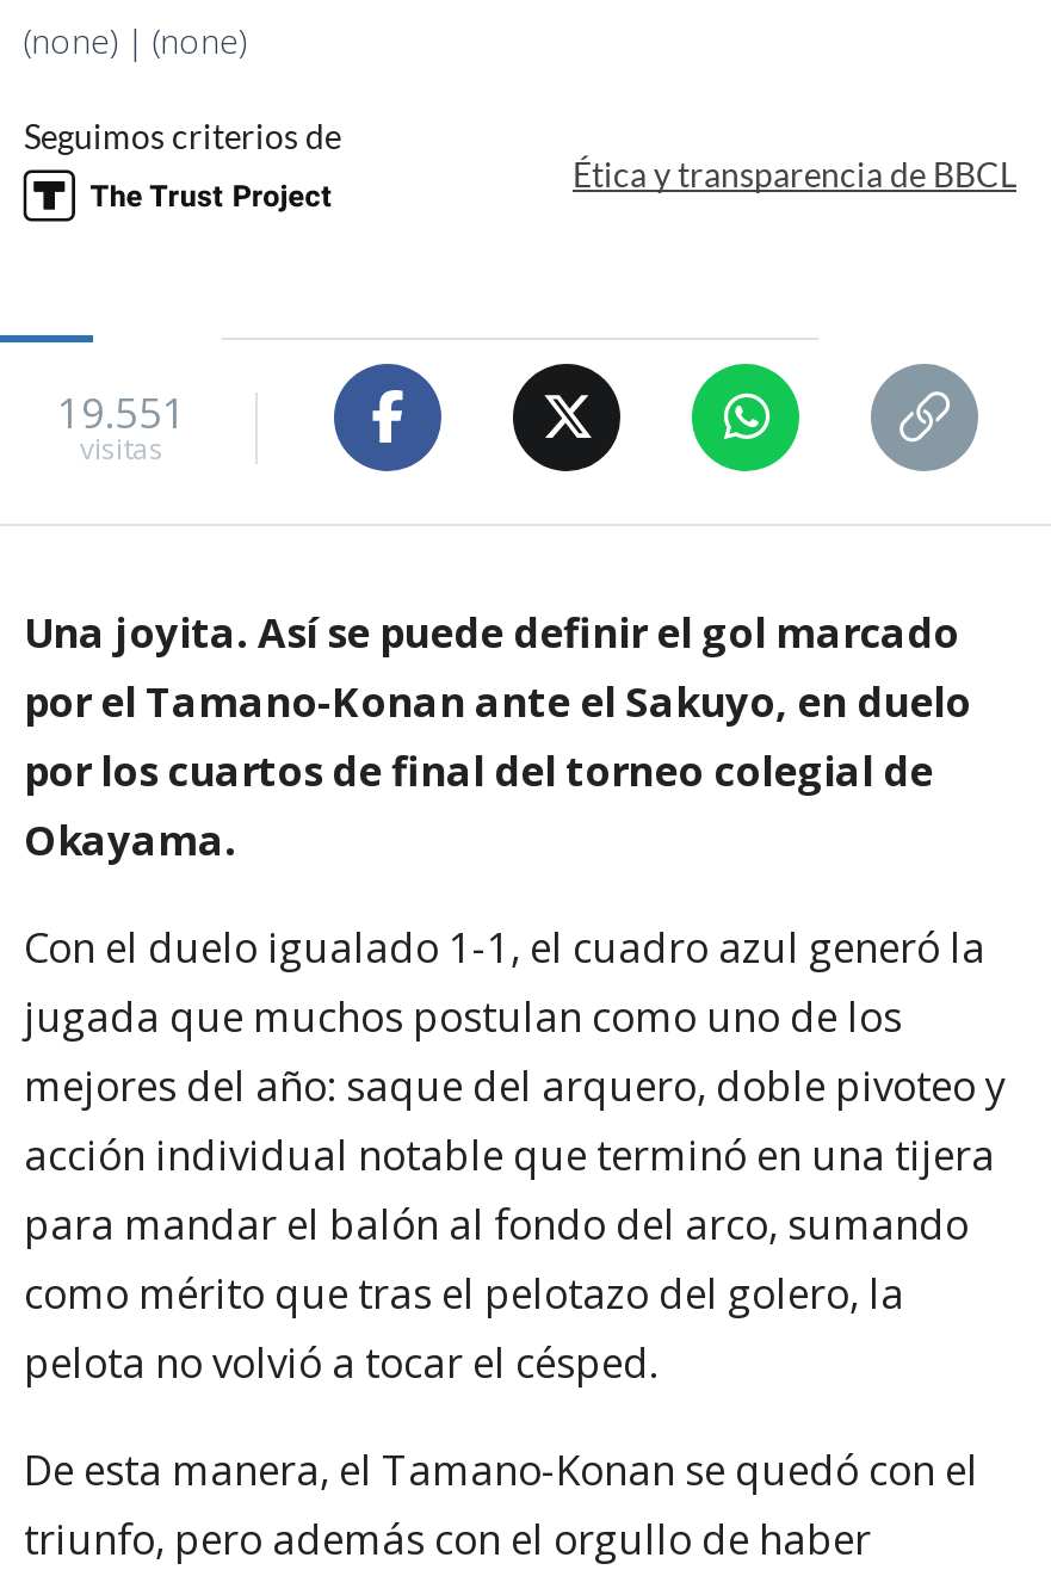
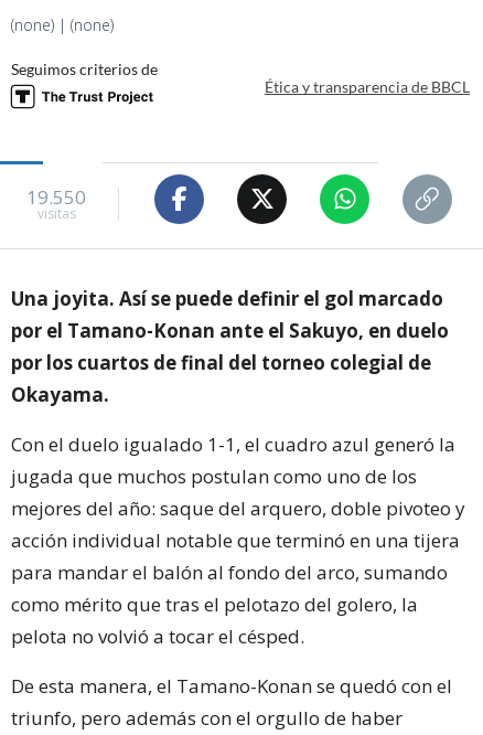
[57,386,186,441] 19.551 -> [26,185,86,210] 19.550

